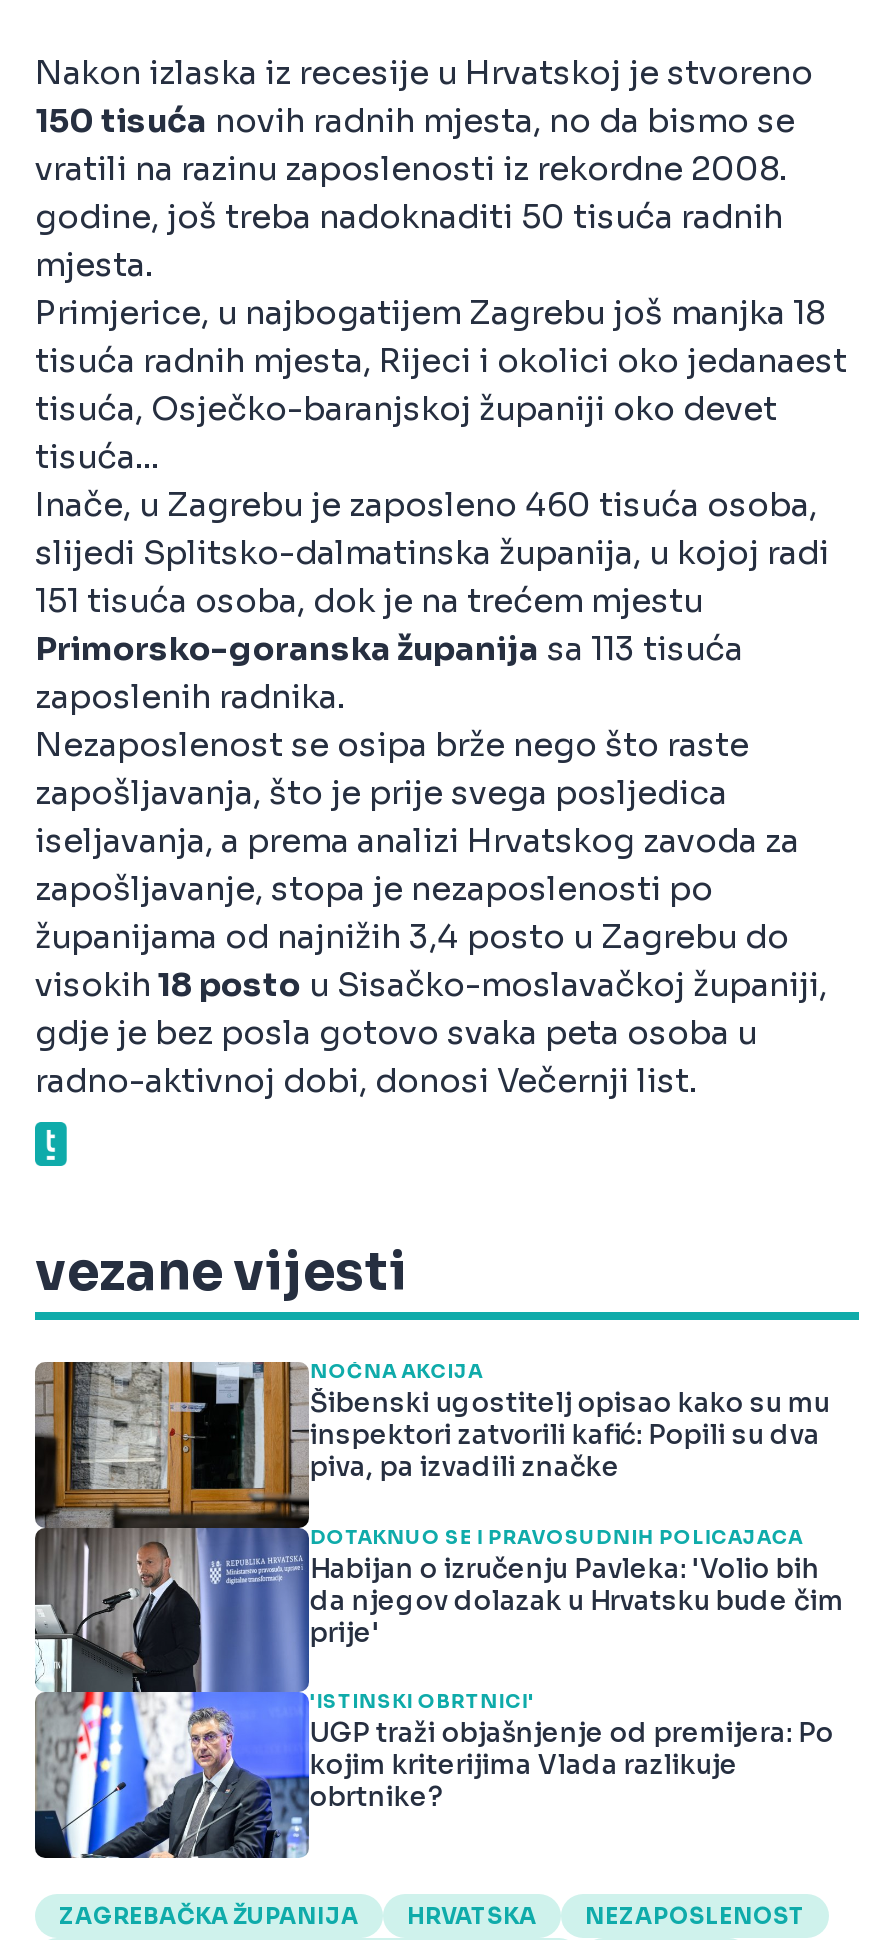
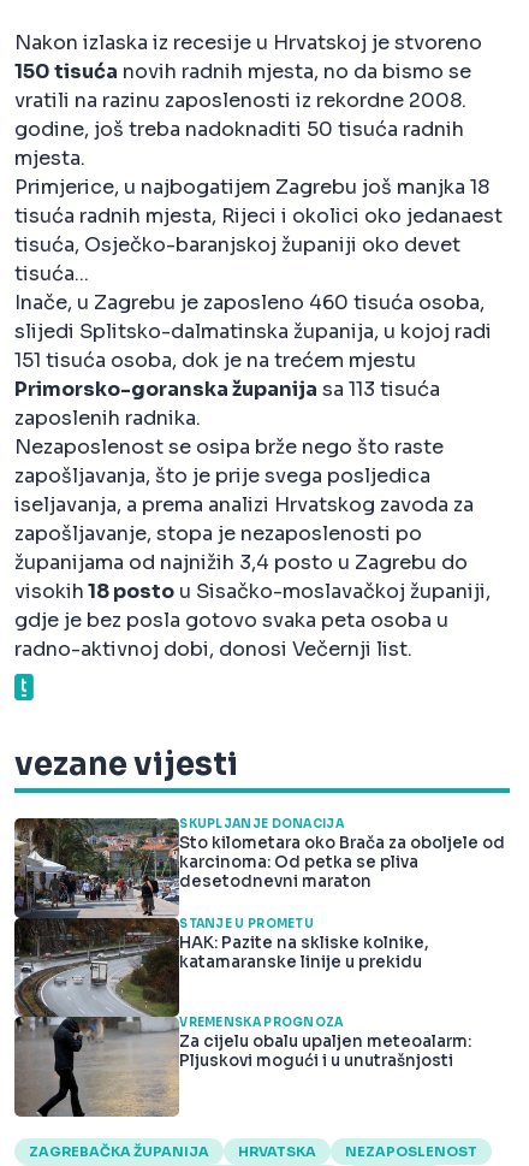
[33,1360,830,1860] [image] | NOĆNA AKCIJA | Šibenski ugostitelj opisao kako su mu | inspektori zatvorili kafić: Popili su dva | piva, pa izvadili značke -> [13,817,505,1118] [image] | SKUPLJANJE DONACIJA | Sto kilometara oko Brača za oboljele od | karcinoma: Od petka se pliva | desetodnevni maraton
[310,1526,844,1650] DOTAKNUO SE I PRAVOSUDNIH POLICAJACA | Habijan o izručenju Pavleka: 'Volio bih | da njegov dolazak u Hrvatsku bude čim | prije' -> [179,917,430,972] STANJE U PROMETU | HAK: Pazite na skliske kolnike, | katamaranske linije u prekidu
[310,1690,834,1814] 'ISTINSKI OBRTNICI' | UGP traži objašnjenje od premijera: Po | kojim kriterijima Vlada razlikuje | obrtnike? -> [179,1016,472,1071] VREMENSKA PROGNOZA | Za cijelu obalu upaljen meteoalarm: | Pljuskovi mogući i u unutrašnjosti

